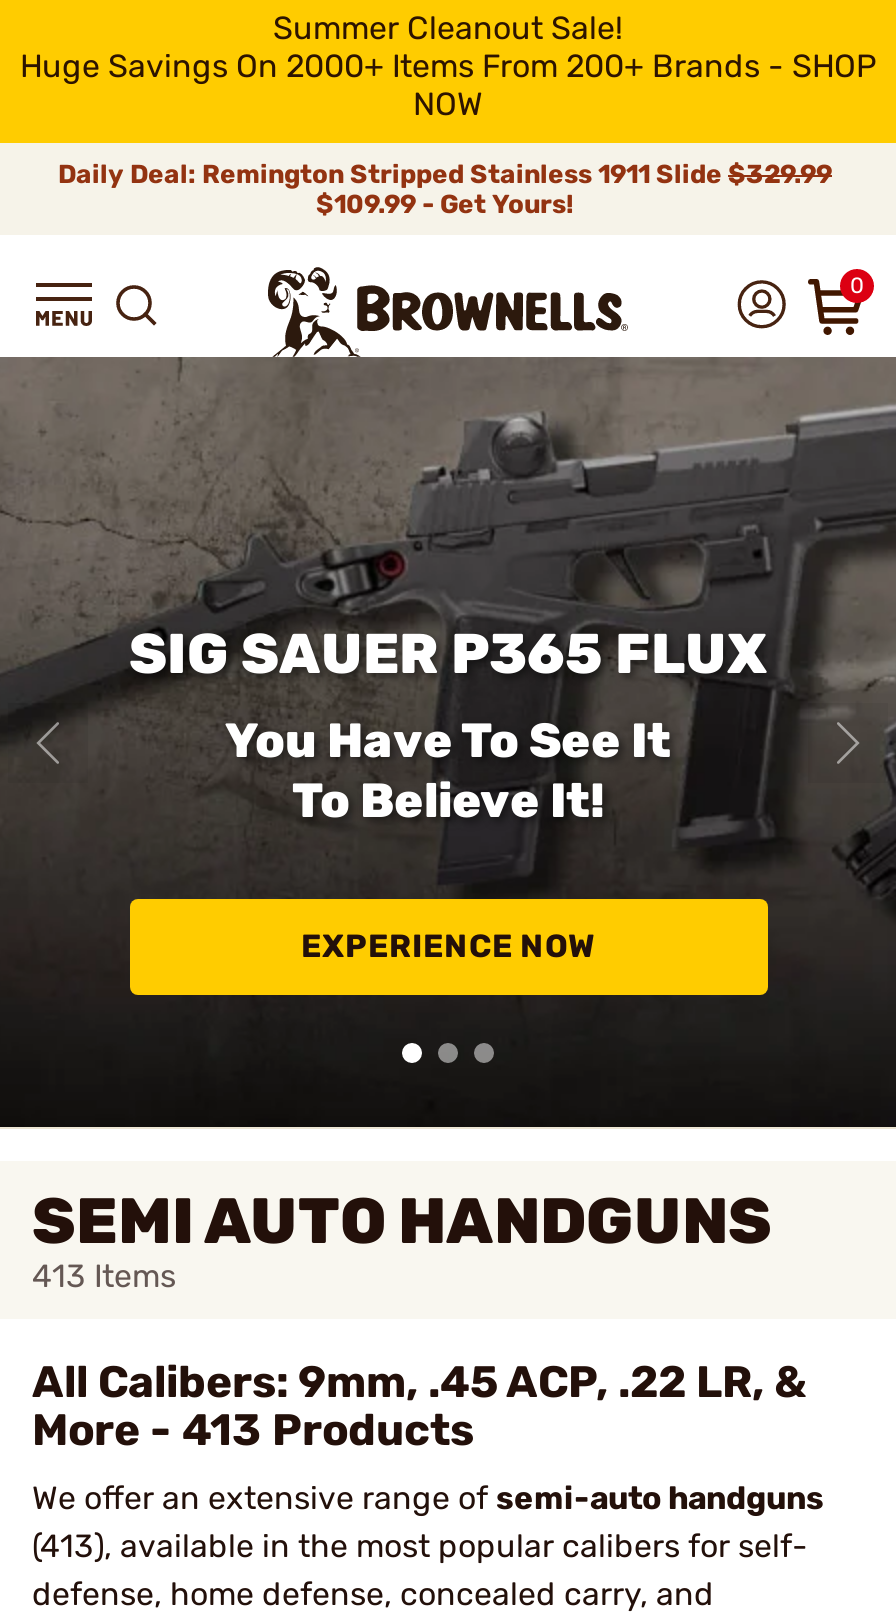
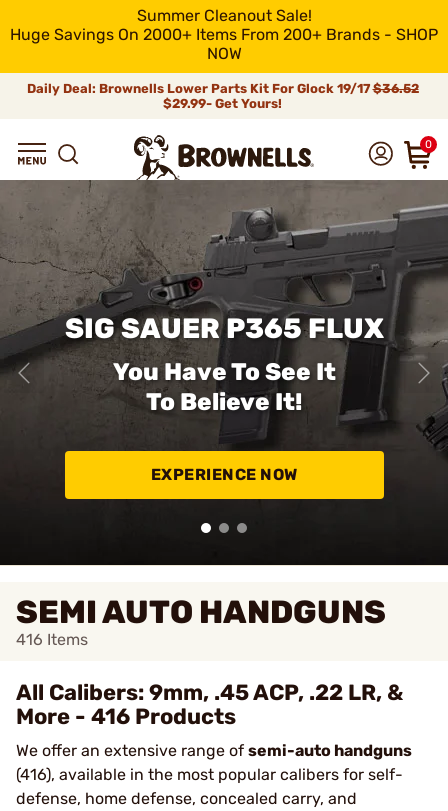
[58,159,832,219] Daily Deal: Remington Stripped Stainless 1911 Slide $329.99 | $109.99 - Get Yours! -> [26,81,418,111] Daily Deal: Brownells Lower Parts Kit For Glock 19/17 $36.52 | $29.99- Get Yours!
[32,1257,176,1295] 413 Items -> [16,630,88,649] 416 Items
[32,1403,474,1457] More - 413 Products -> [16,703,236,730] More - 416 Products
[32,1527,808,1565] (413), available in the most popular calibers for self- -> [16,765,403,784] (416), available in the most popular calibers for self-

